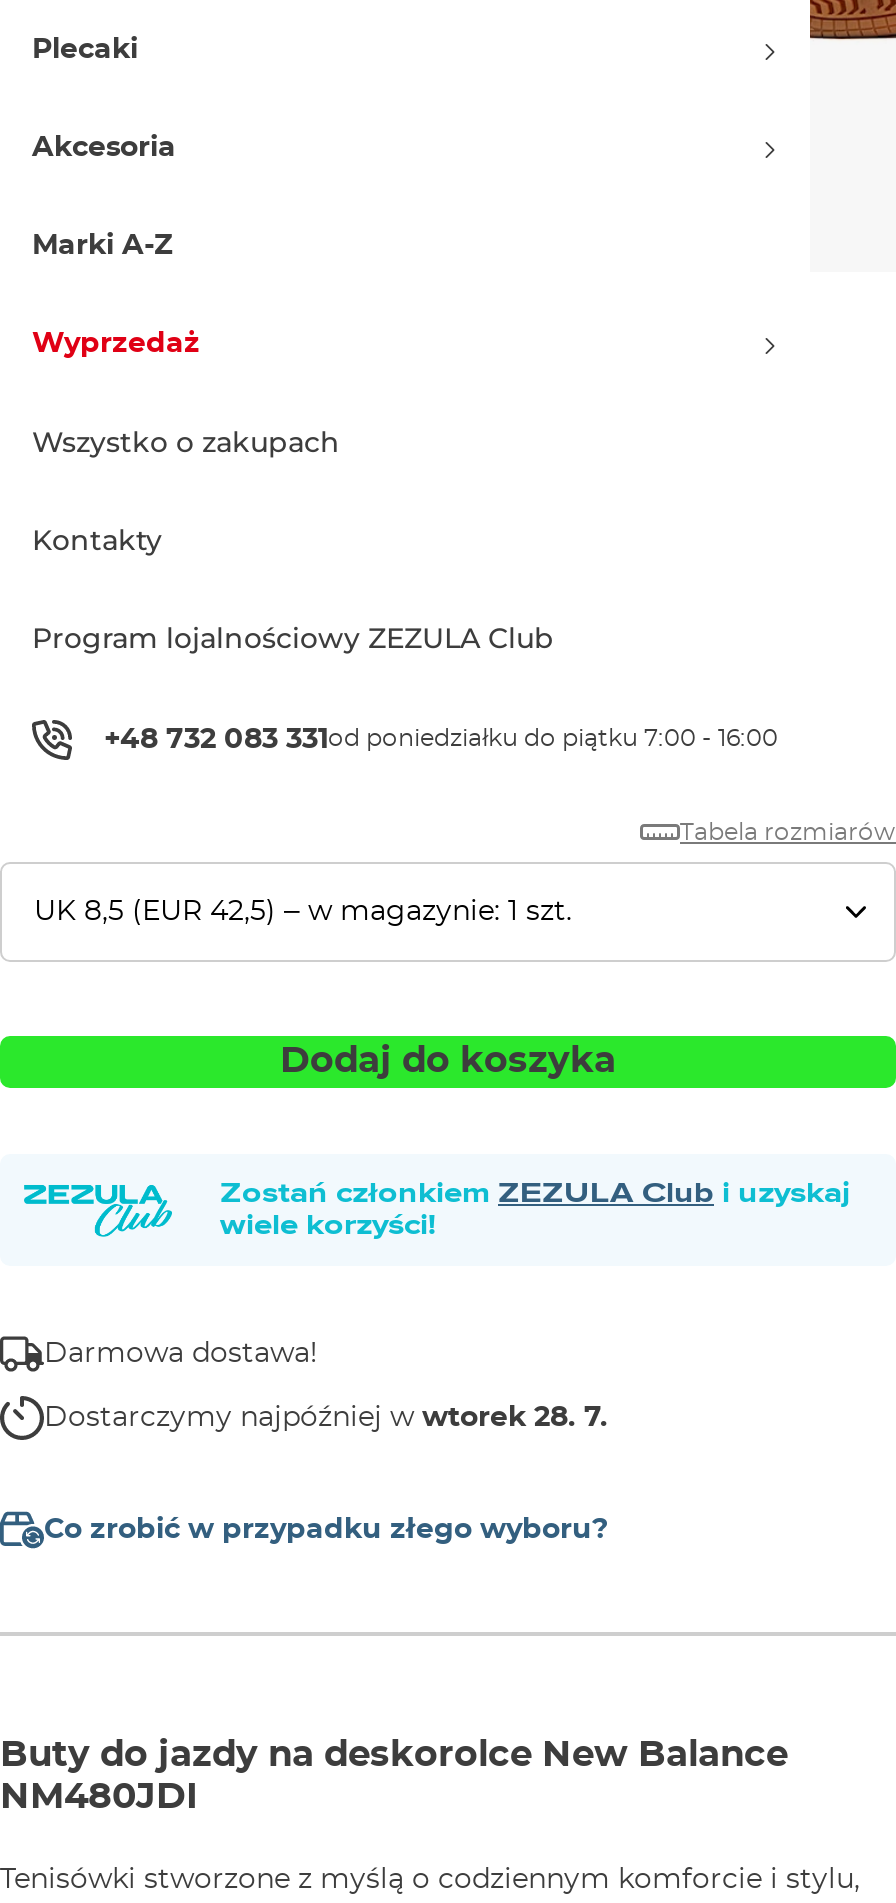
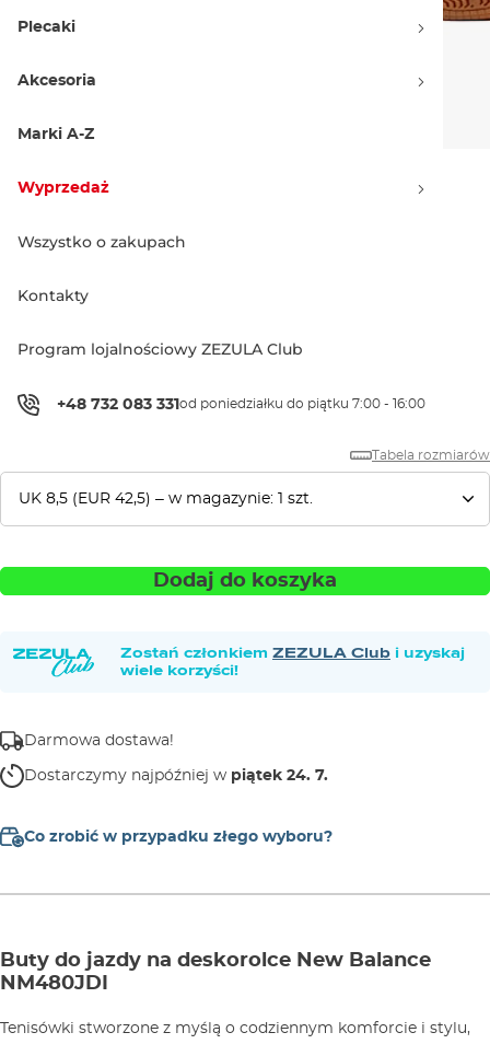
[44,1404,608,1432] Dostarczymy najpóźniej w wtorek 28. 7. -> [24,768,328,783] Dostarczymy najpóźniej w piątek 24. 7.

